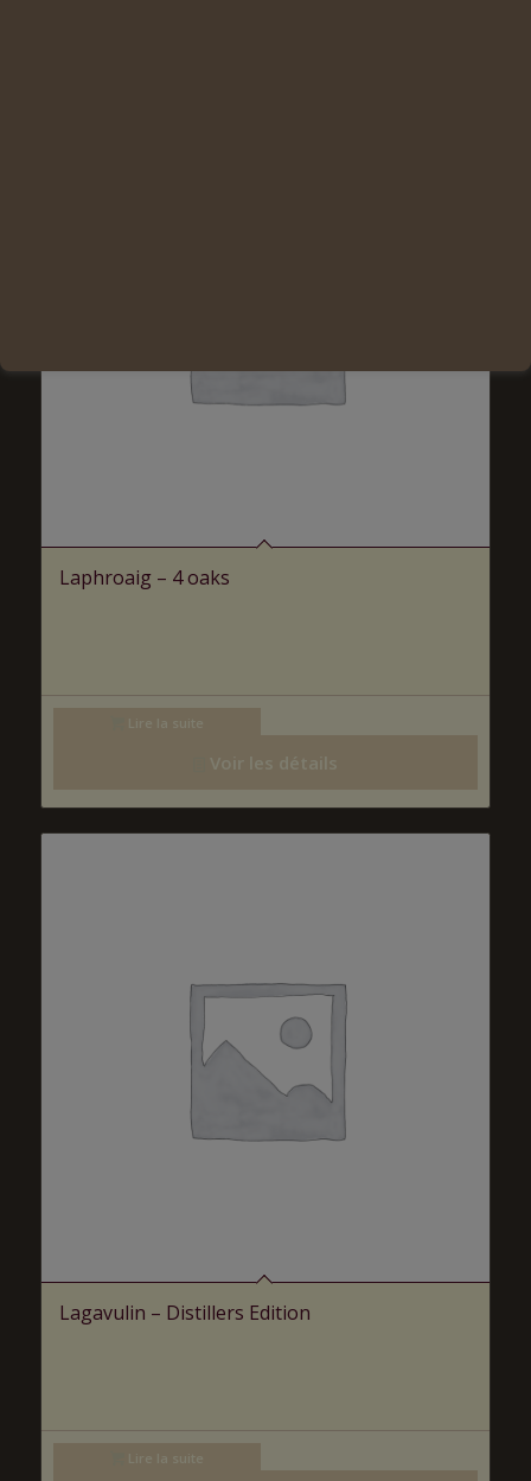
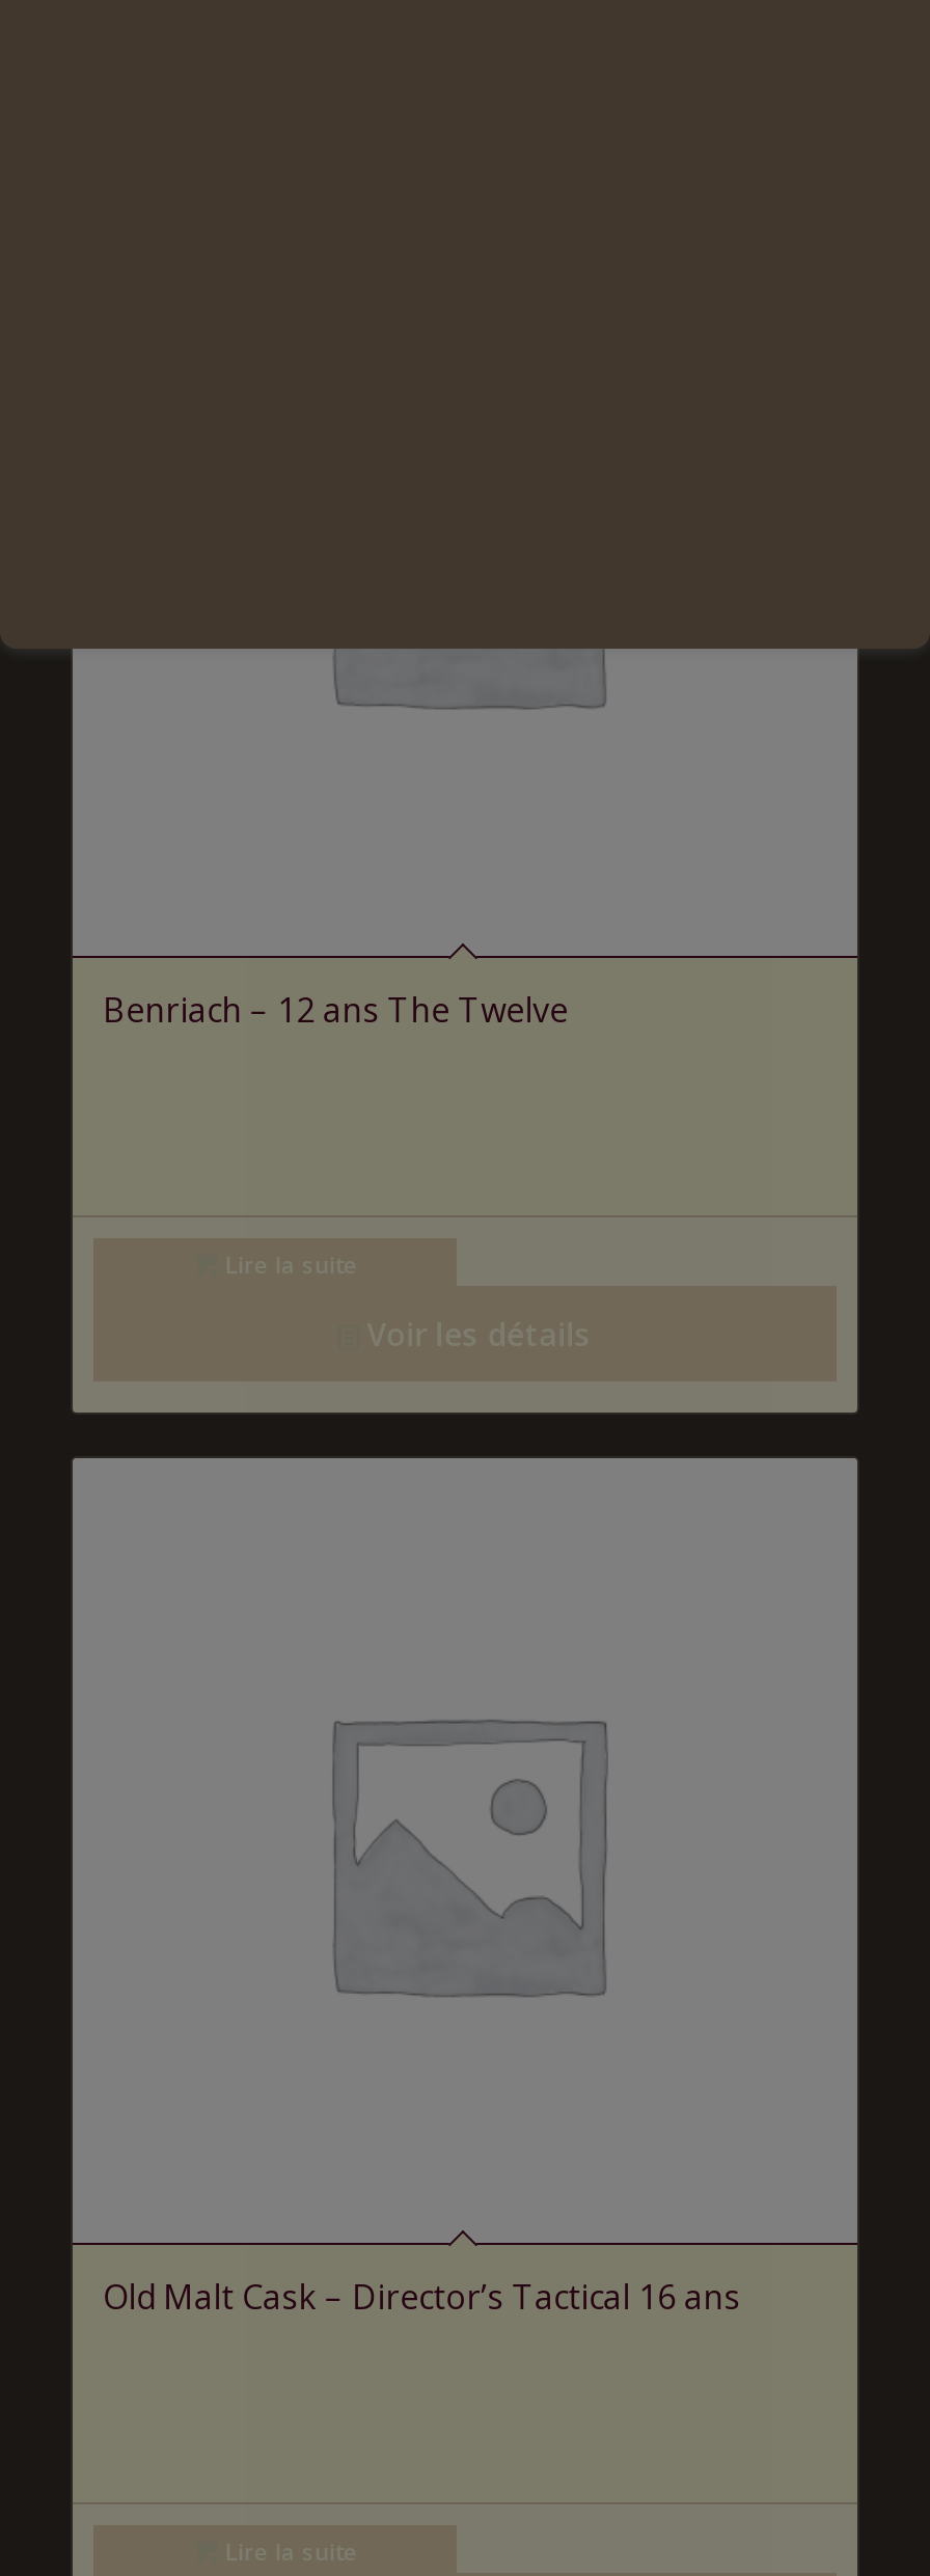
[59,564,229,590] Laphroaig – 4 oaks -> [103,986,568,1032] Benriach – 12 ans The Twelve
[59,1300,310,1326] Lagavulin – Distillers Edition -> [103,2275,740,2320] Old Malt Cask – Director’s Tactical 16 ans

